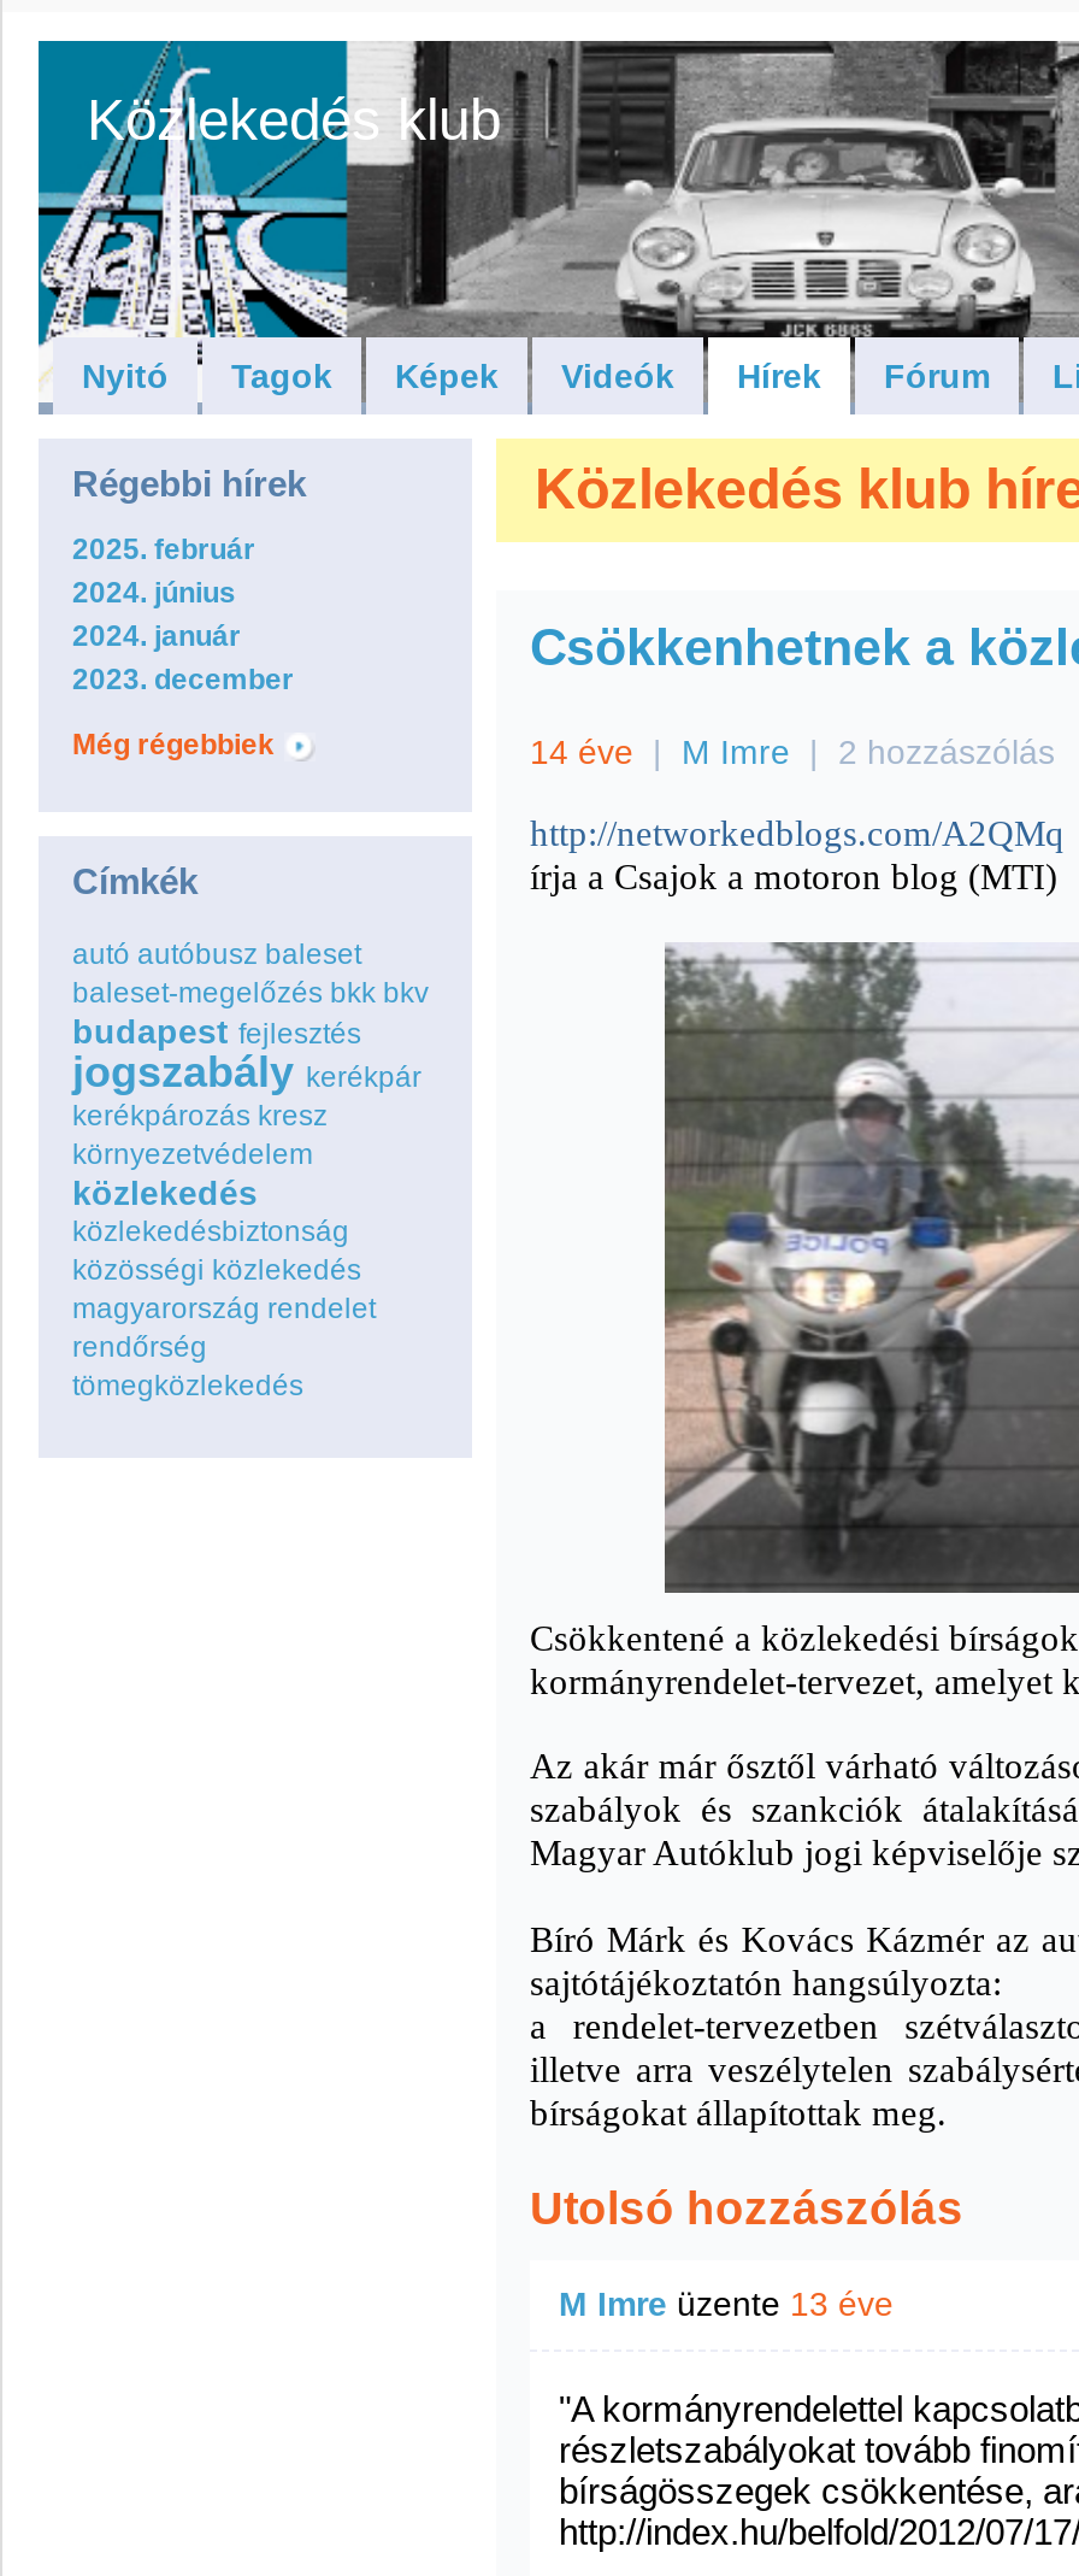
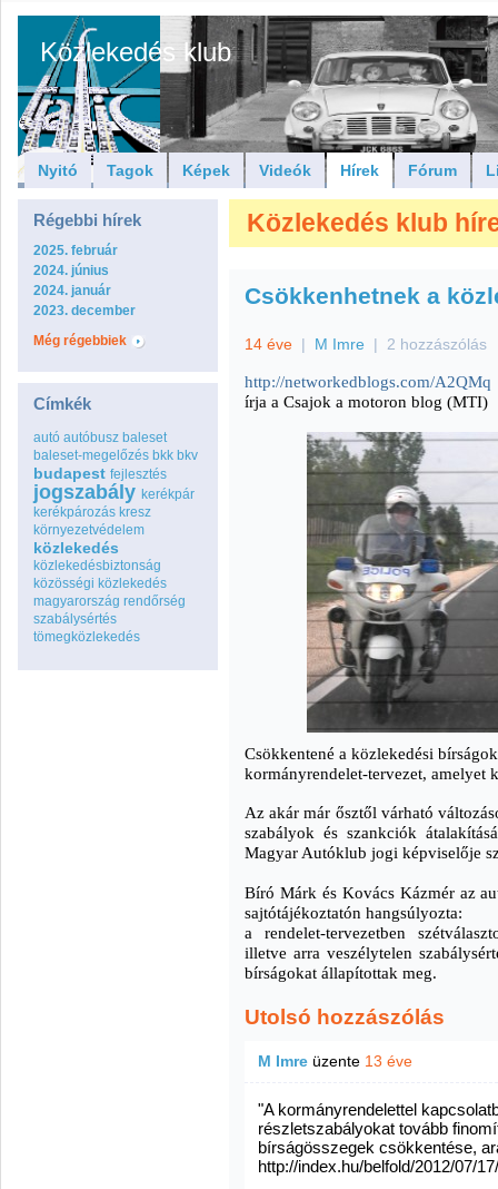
[72,1292,376,1364] magyarország rendelet | rendőrség -> [33,593,186,627] magyarország rendőrség | szabálysértés

